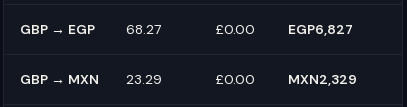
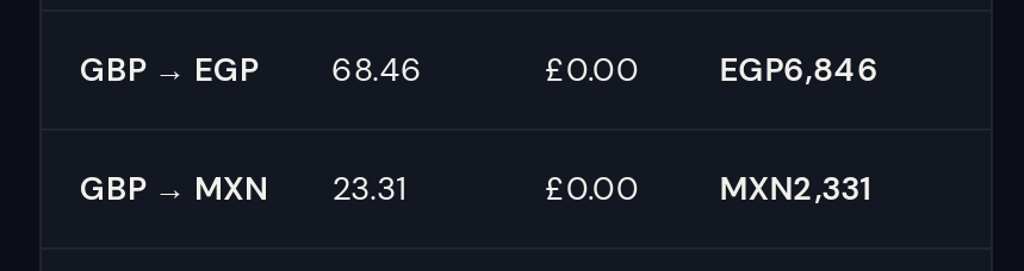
[126,21,161,38] 68.27 -> [332,50,422,90] 68.46
[215,21,353,38] £0.00 EGP6,827 -> [545,50,879,90] £0.00 EGP6,846
[126,71,162,88] 23.29 -> [332,169,406,209] 23.31
[215,71,357,88] £0.00 MXN2,329 -> [545,169,872,209] £0.00 MXN2,331

